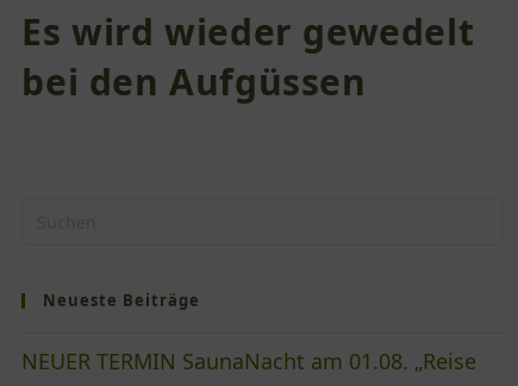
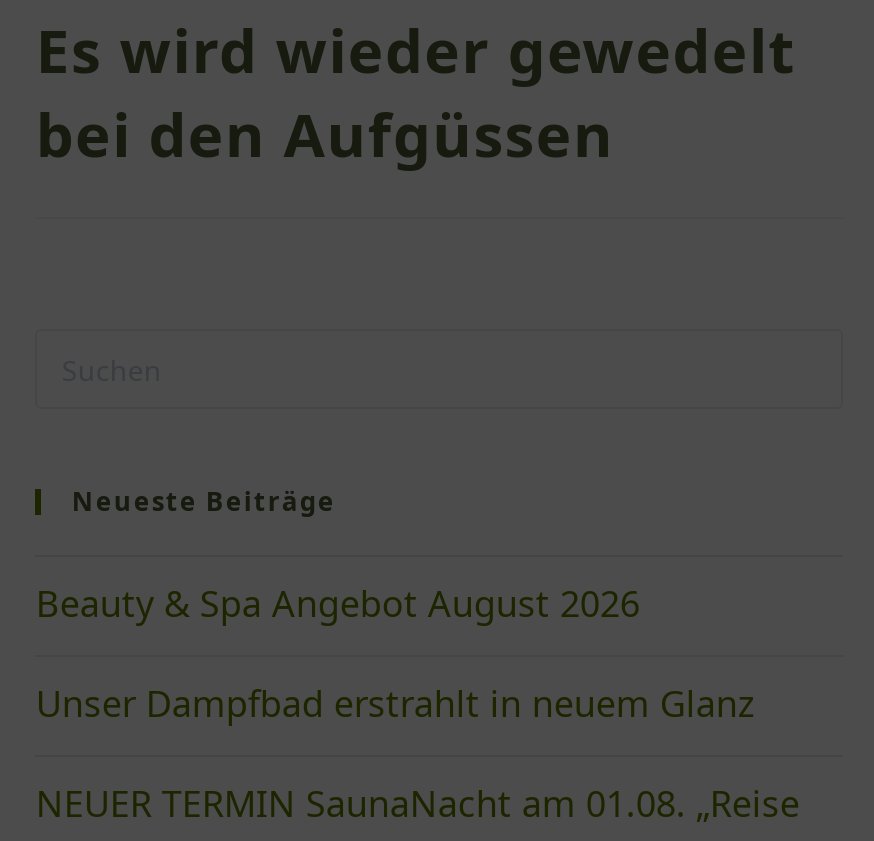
none -> [36,580,754,728] Beauty & Spa Angebot August 2026 | Unser Dampfbad erstrahlt in neuem Glanz

